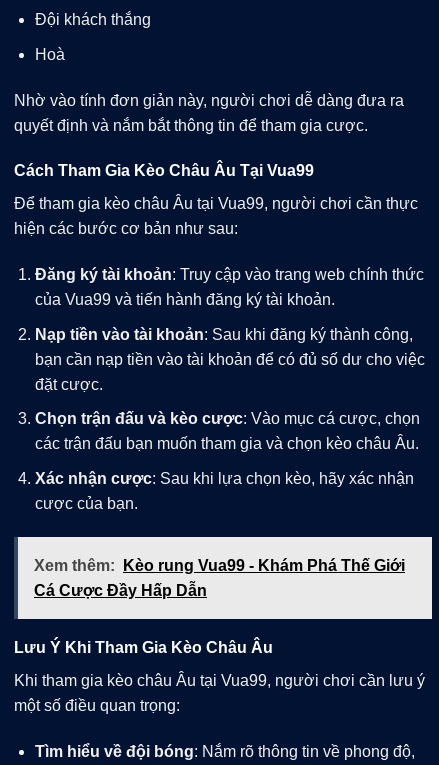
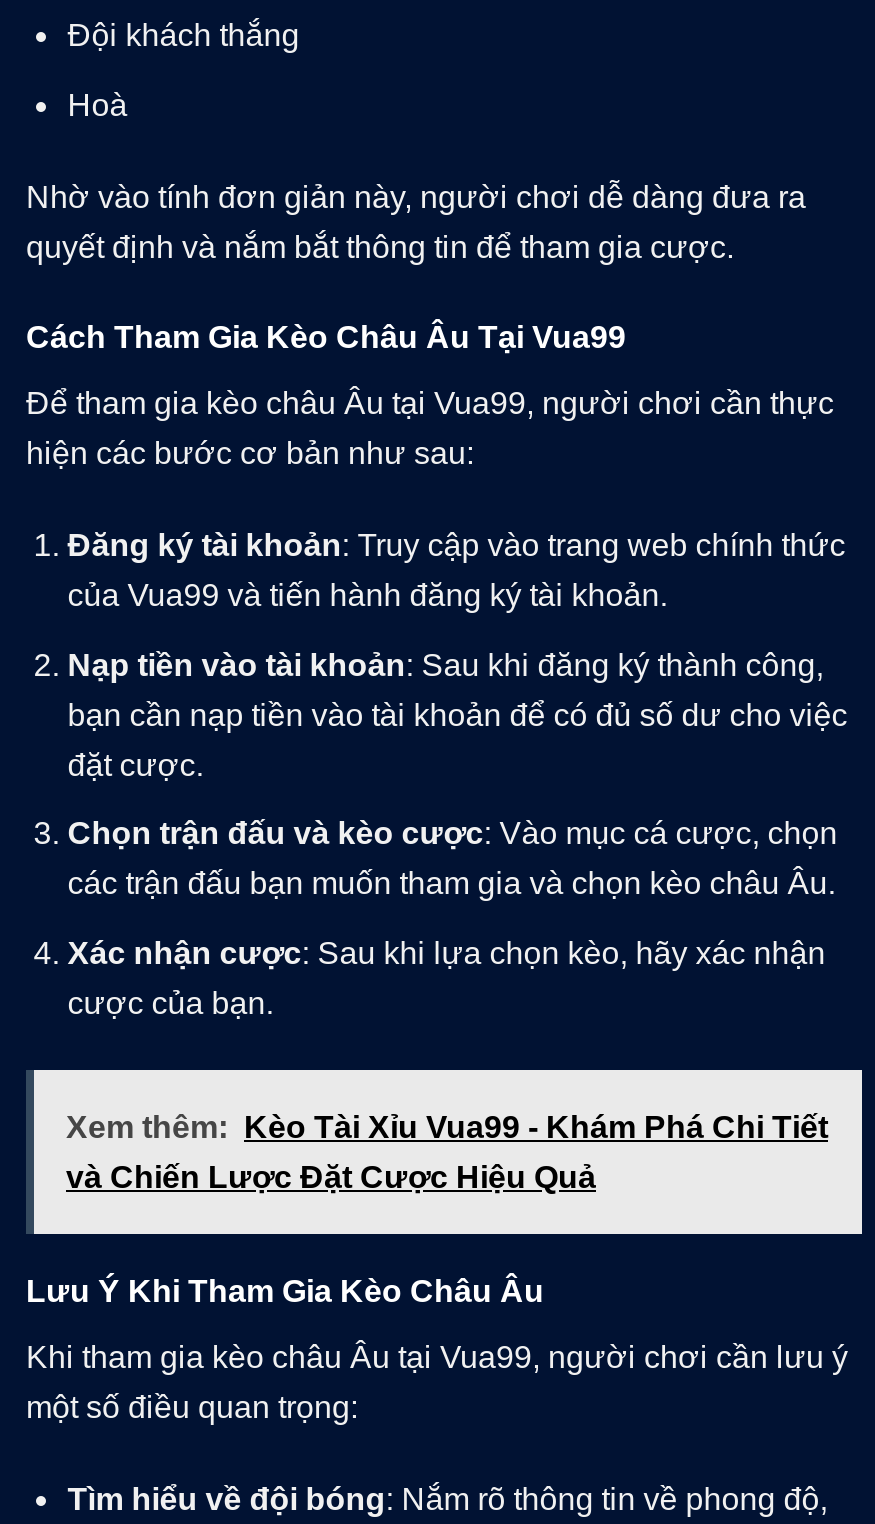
[34,557,405,574] Xem thêm: Kèo rung Vua99 - Khám Phá Thế Giới -> [66,1109,828,1143] Xem thêm: Kèo Tài Xỉu Vua99 - Khám Phá Chi Tiết
[34,582,207,599] Cá Cược Đầy Hấp Dẫn -> [66,1159,596,1193] và Chiến Lược Đặt Cược Hiệu Quả

